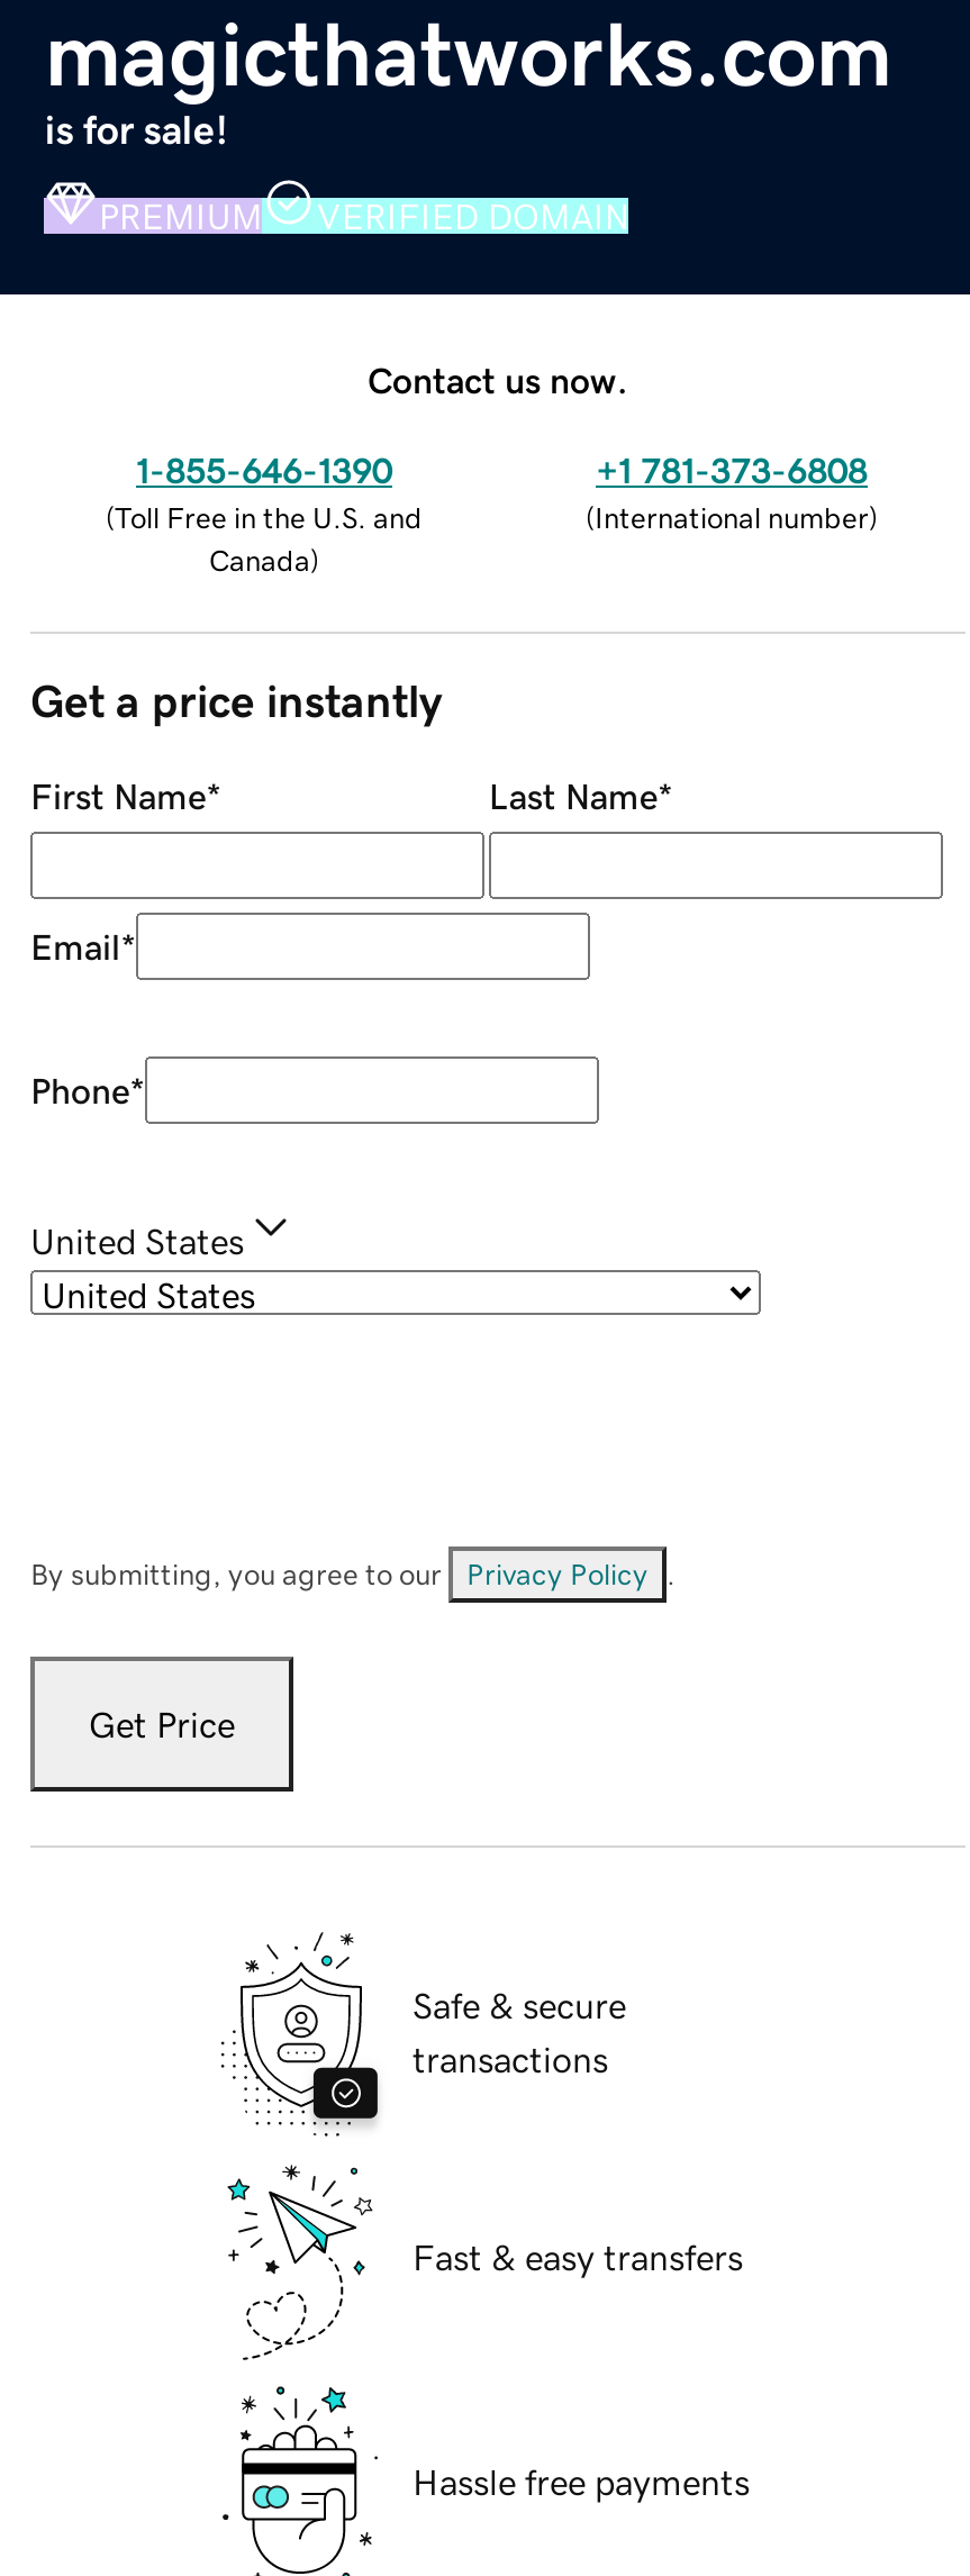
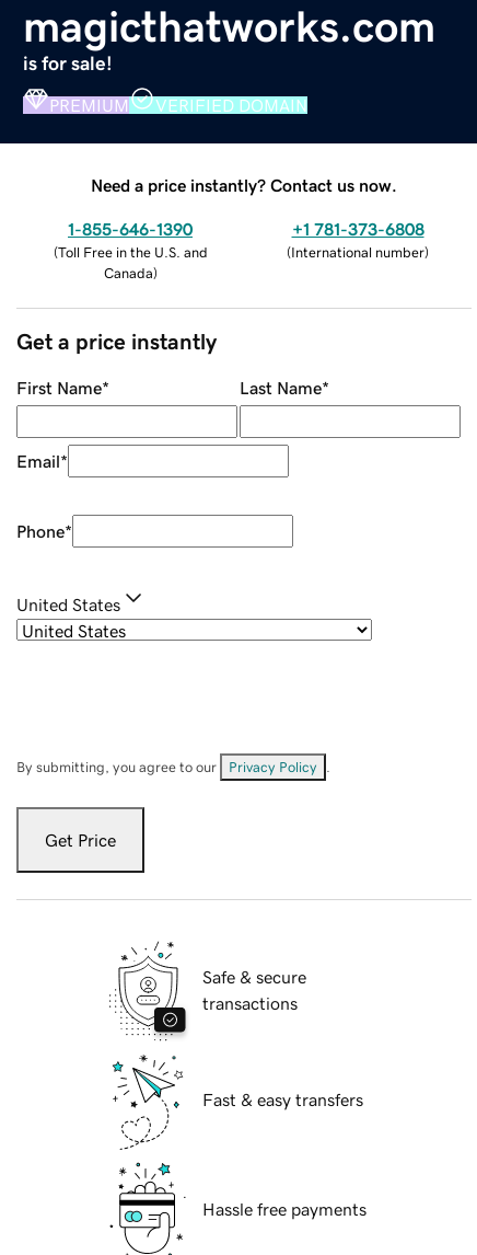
[368,361,628,397] Contact us now. -> [91,176,397,193] Need a price instantly? Contact us now.

